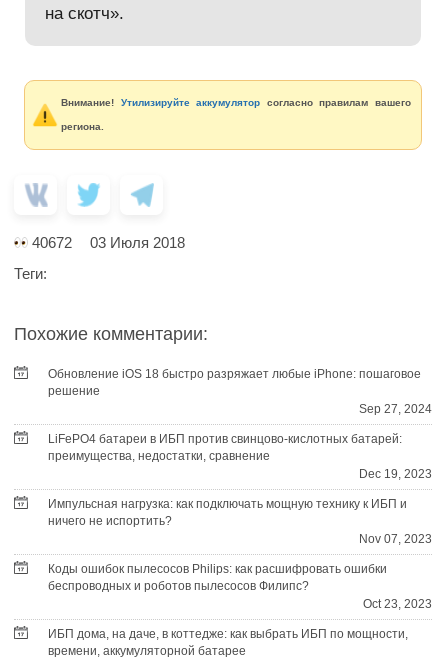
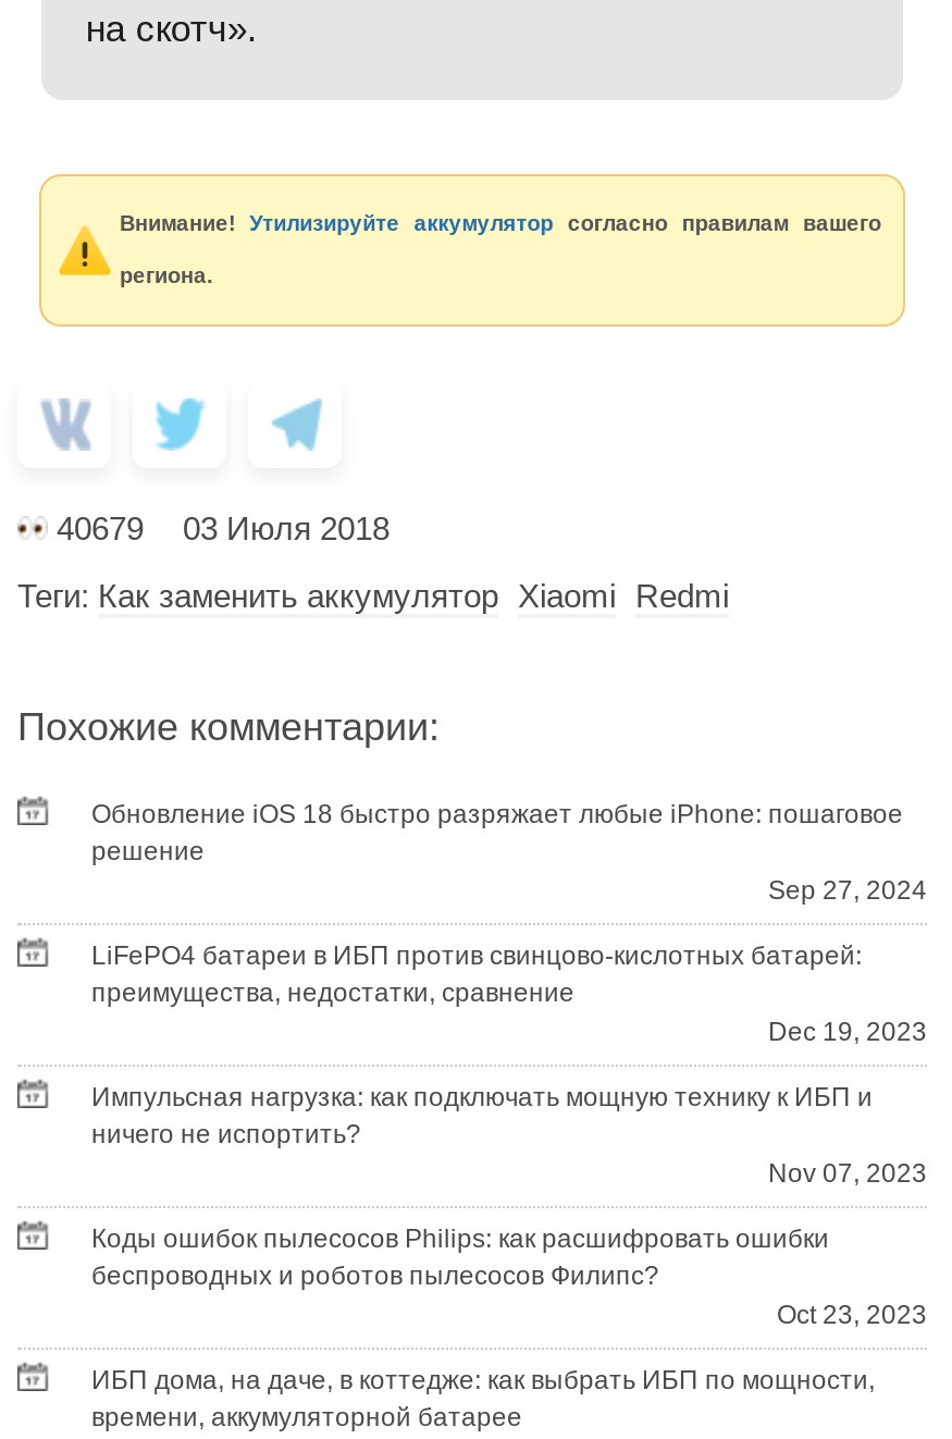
[32,234,185,251] 40672 03 Июля 2018 -> [57,510,390,547] 40679 03 Июля 2018
[14,265,47,282] Теги: -> [17,577,729,614] Теги: Как заменить аккумулятор Xiaomi Redmi

